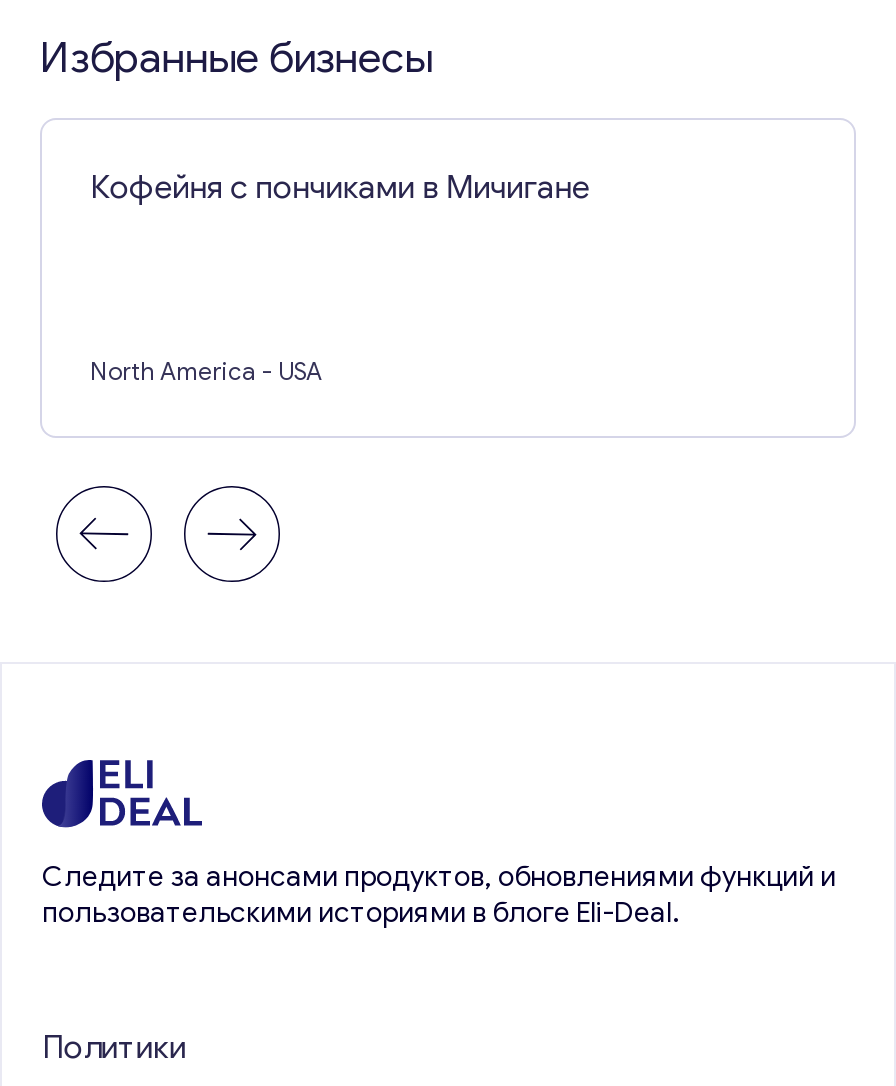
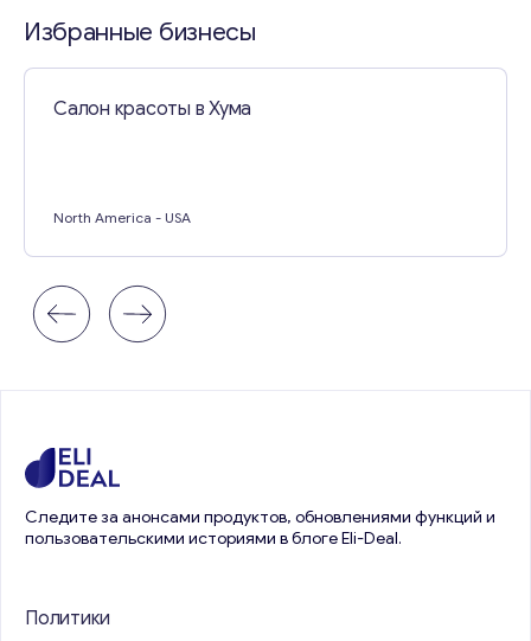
[90,168,590,208] Кофейня с пончиками в Мичигане -> [53,97,252,121] Салон красоты в Хума

